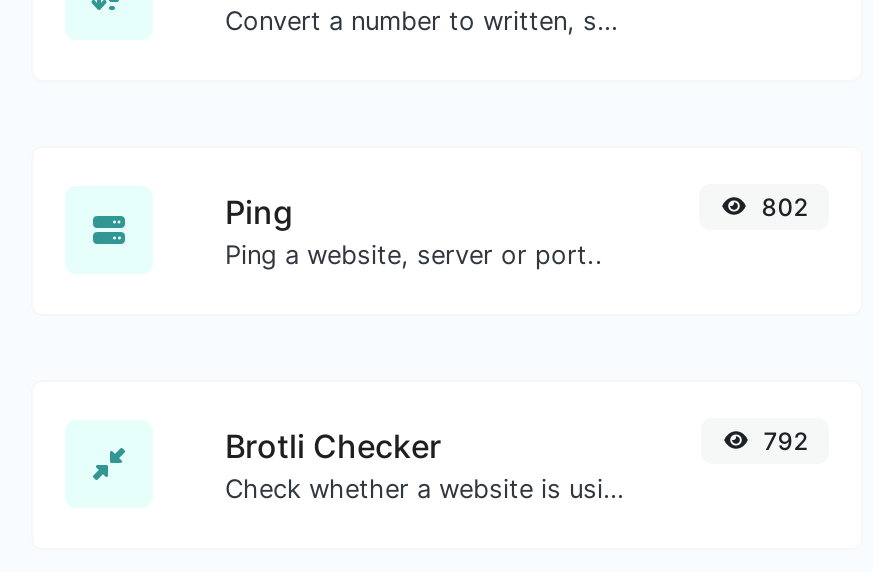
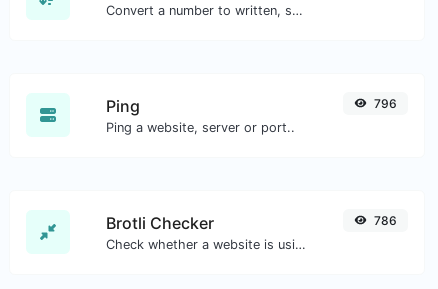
[755,191,807,221] 802 -> [371,96,397,111] 796
[757,425,807,455] 792 -> [371,213,397,228] 786

